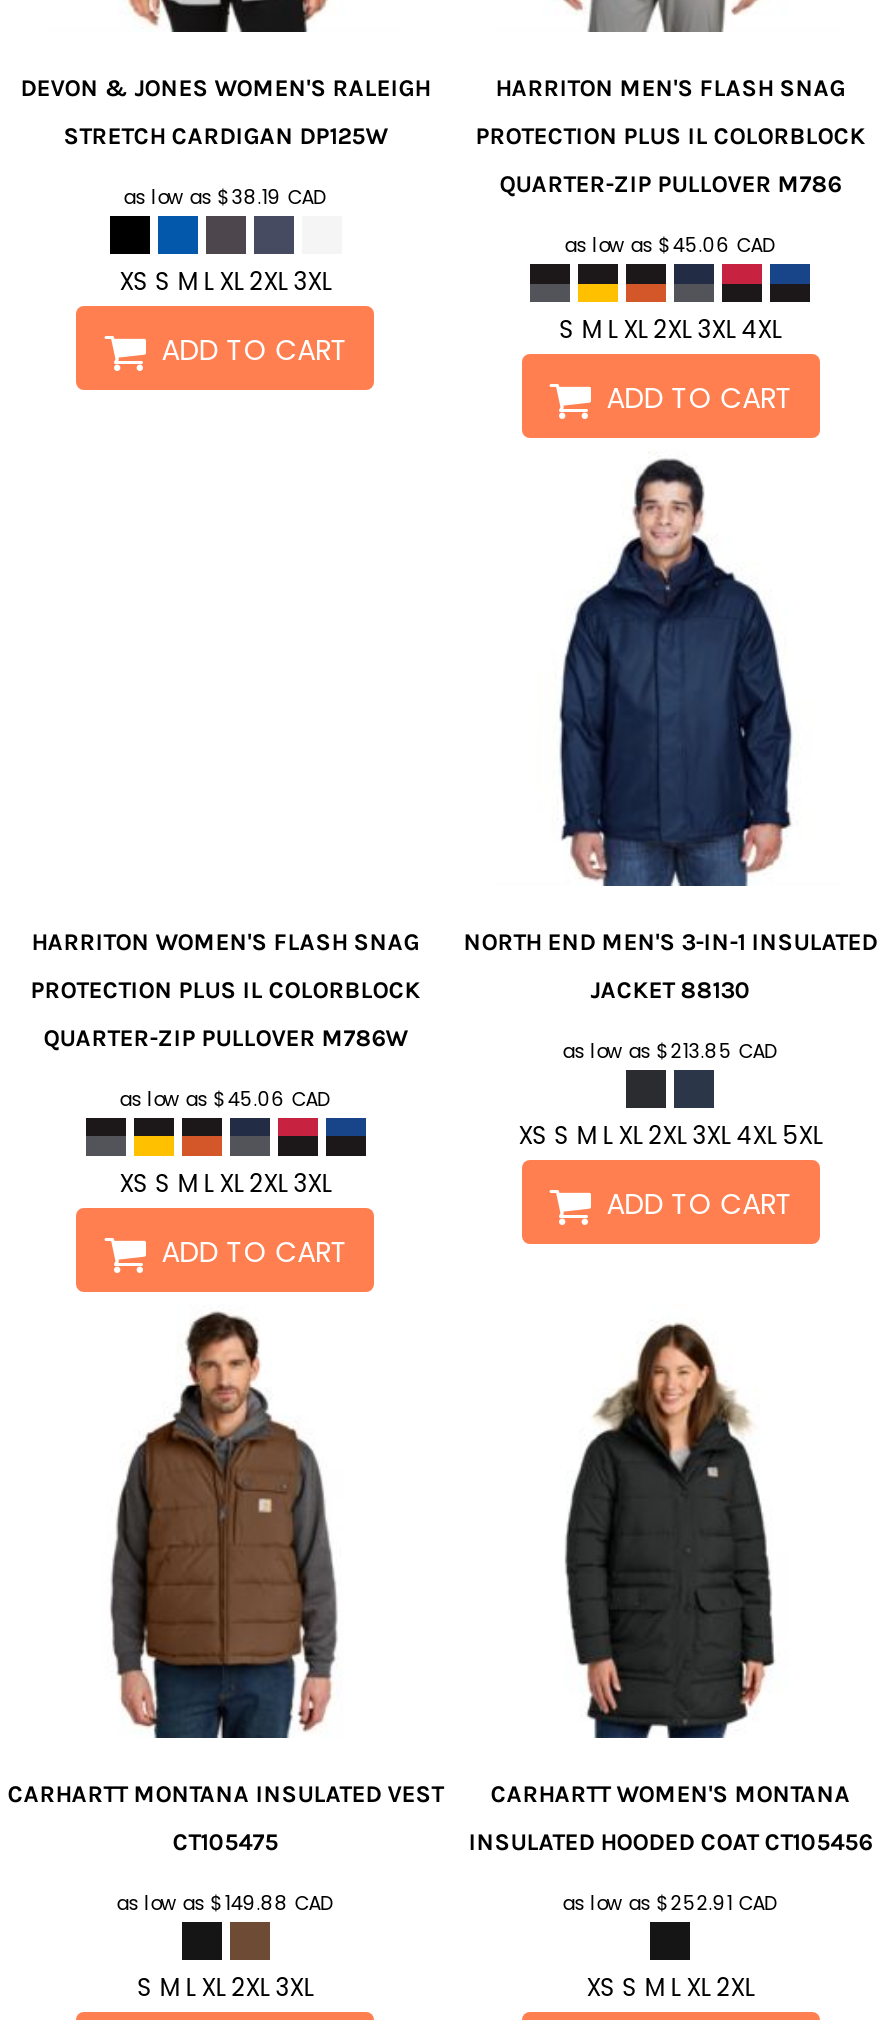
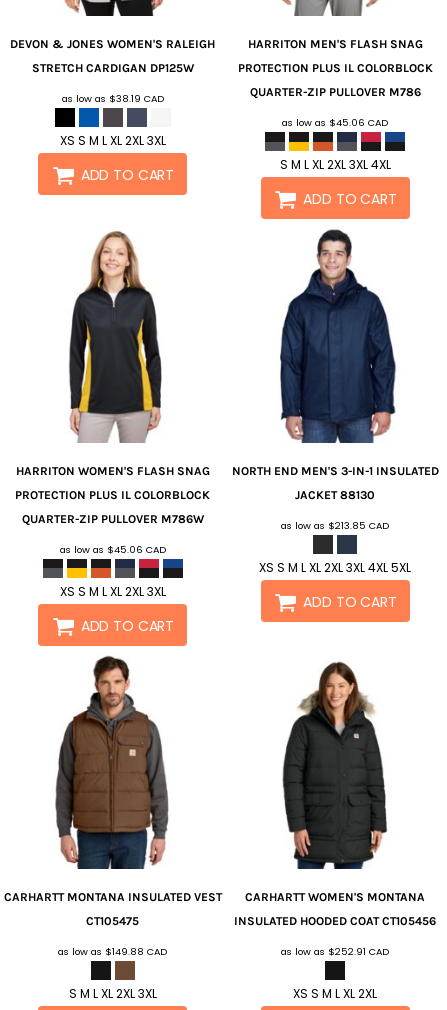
none -> [68,230,163,444] [image]

